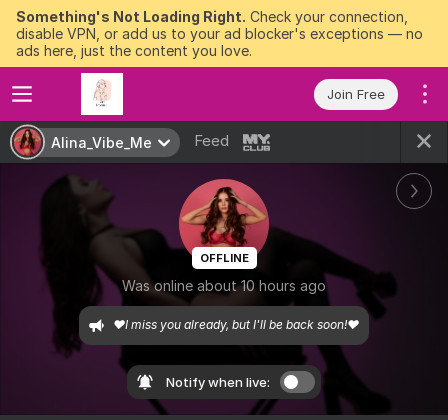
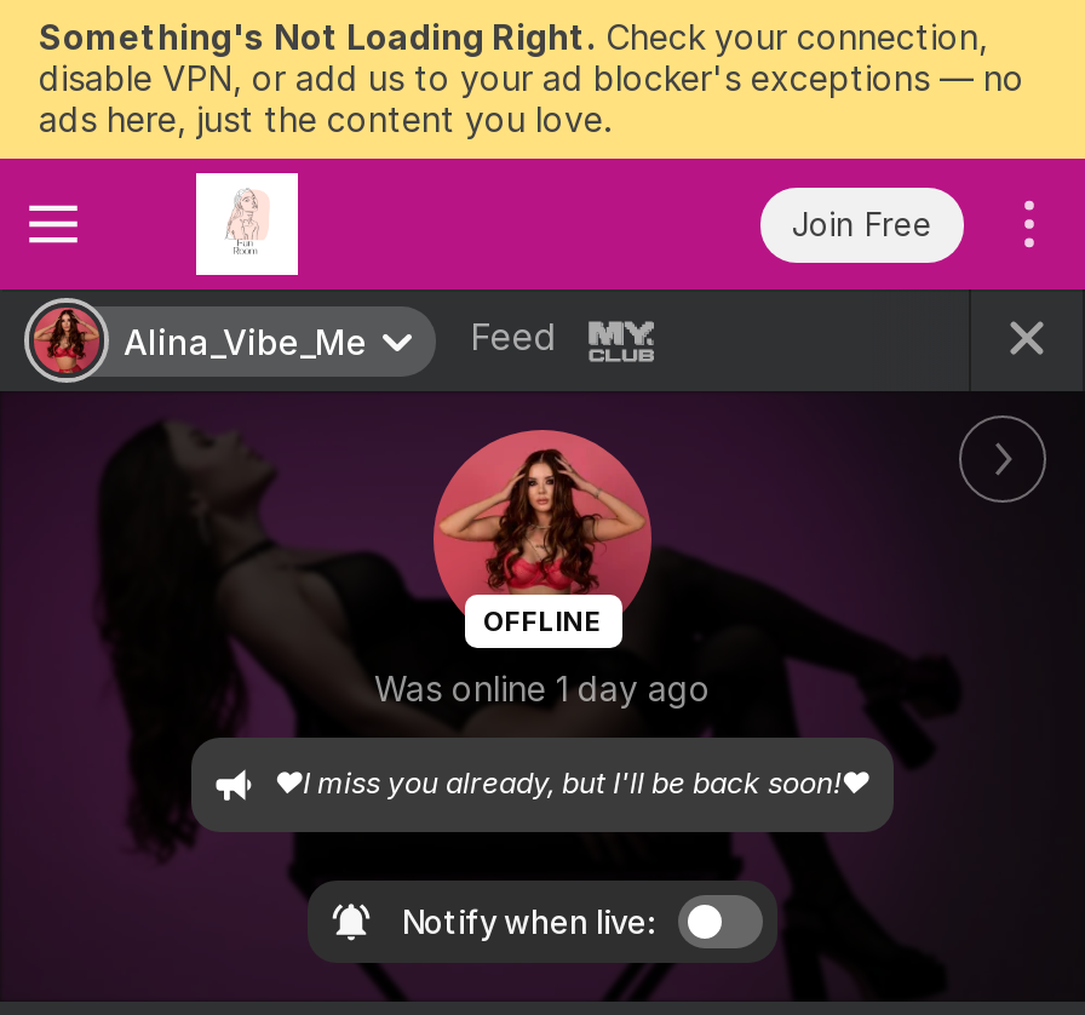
[122,277,326,294] Was online about 10 hours ago -> [374,668,711,710] Was online 1 day ago

